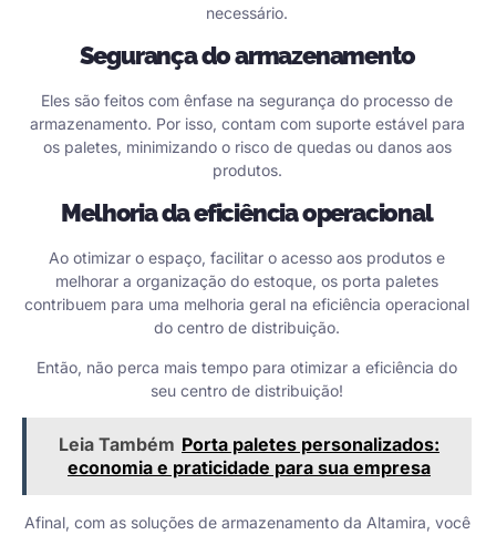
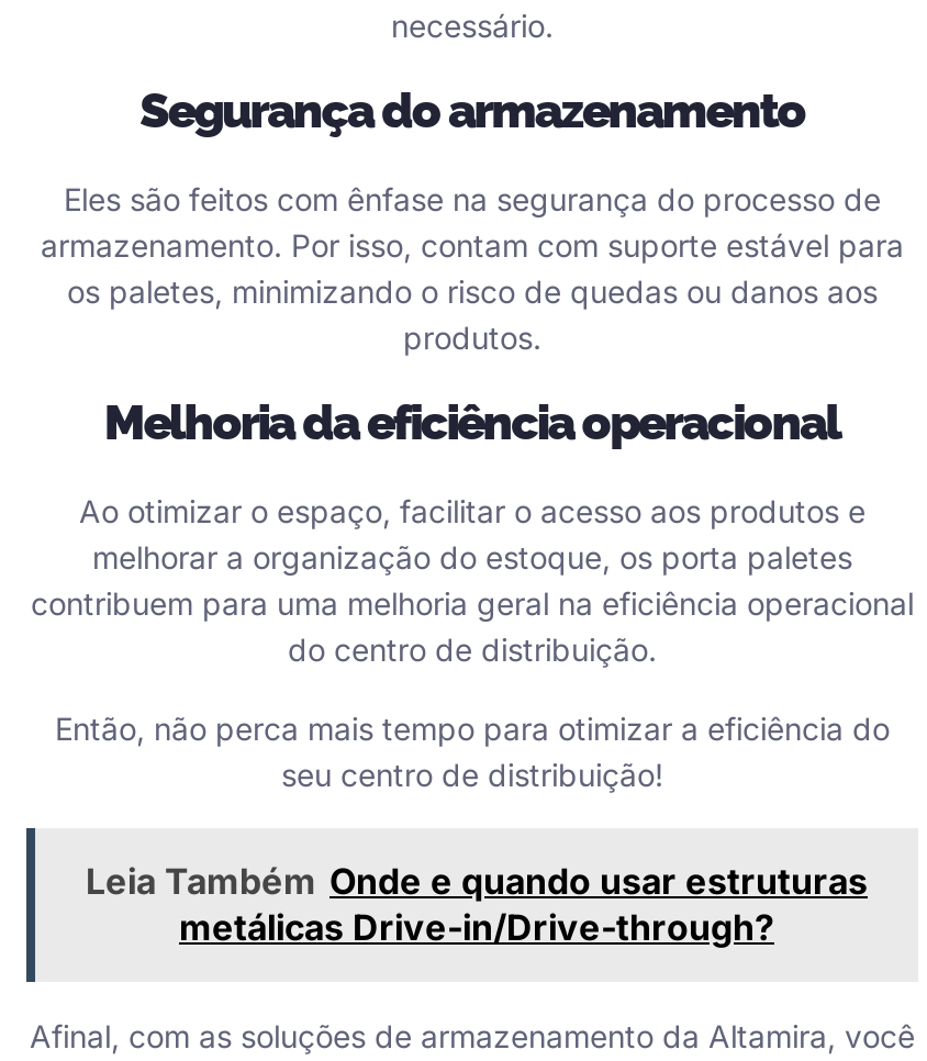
[59,433,440,479] Leia Também Porta paletes personalizados: | economia e praticidade para sua empresa -> [86,859,868,949] Leia Também Onde e quando usar estruturas | metálicas Drive-in/Drive-through?

